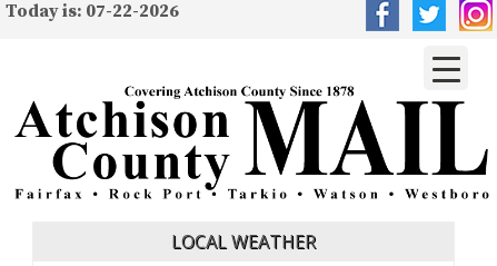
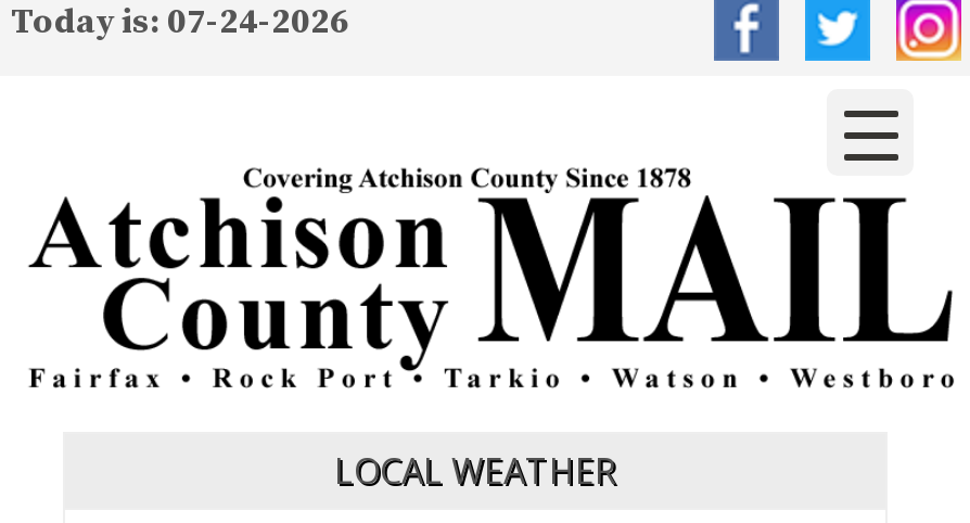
[6,0,179,22] Today is: 07-22-2026 -> [11,0,349,43] Today is: 07-24-2026

